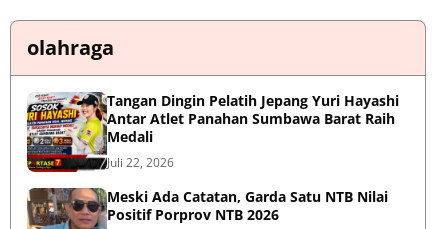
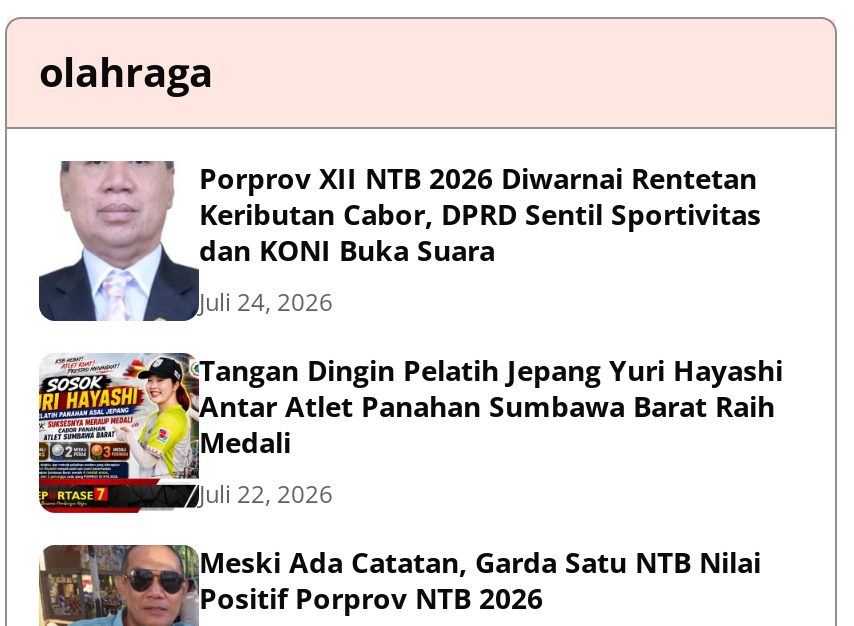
none -> [39,159,761,322] [image] | Porprov XII NTB 2026 Diwarnai Rentetan | Keributan Cabor, DPRD Sentil Sportivitas | dan KONI Buka Suara | Juli 24, 2026

